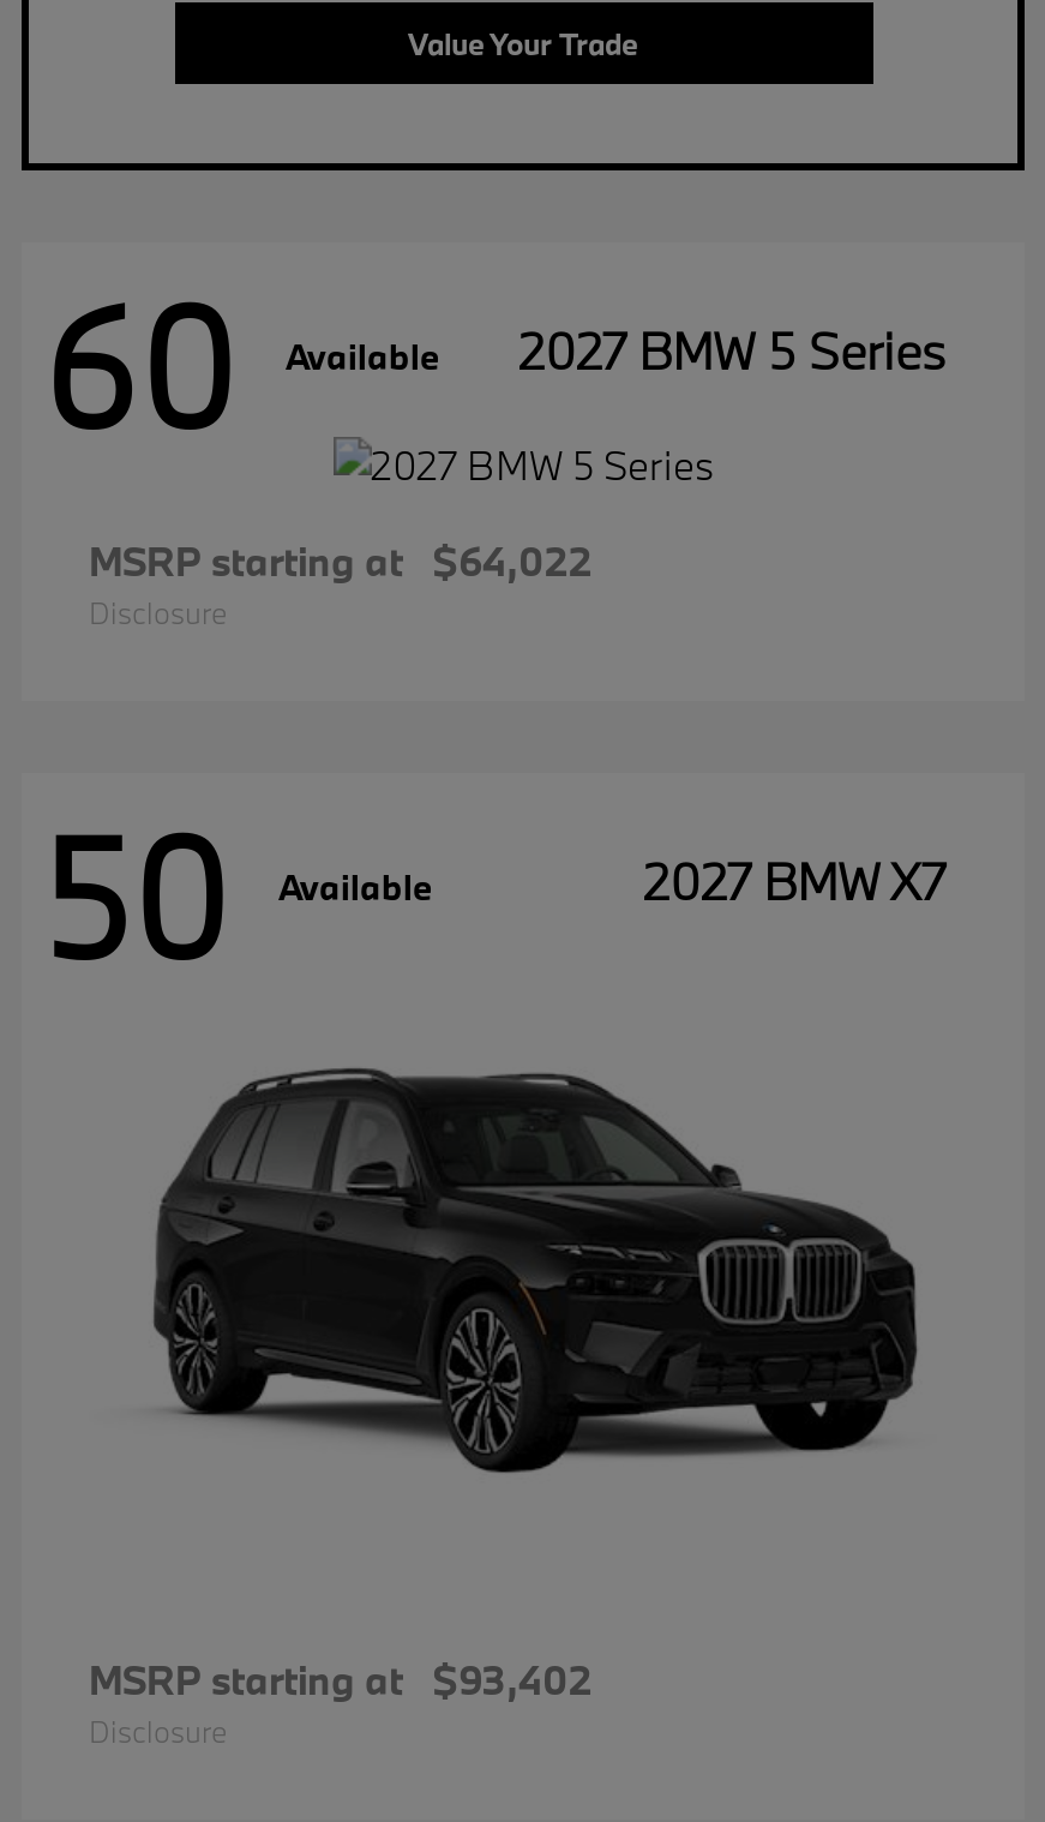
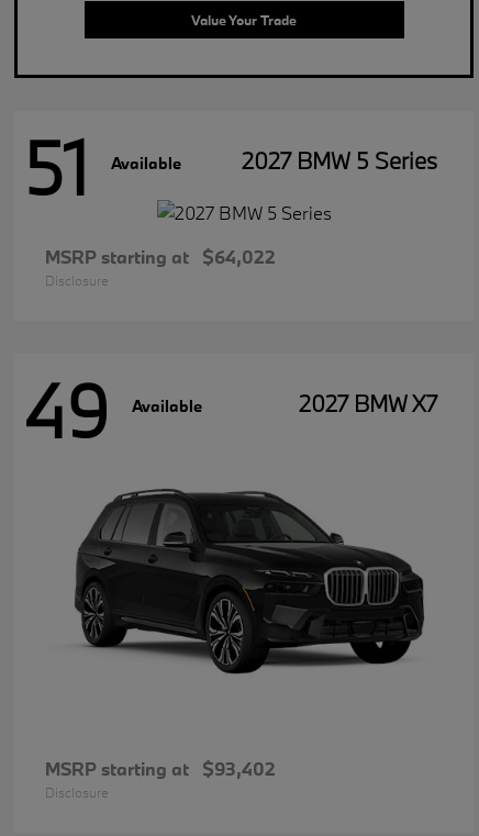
[41,263,238,471] 60 -> [23,120,89,216] 51
[41,793,432,1001] 50 Available -> [23,363,202,458] 49 Available

